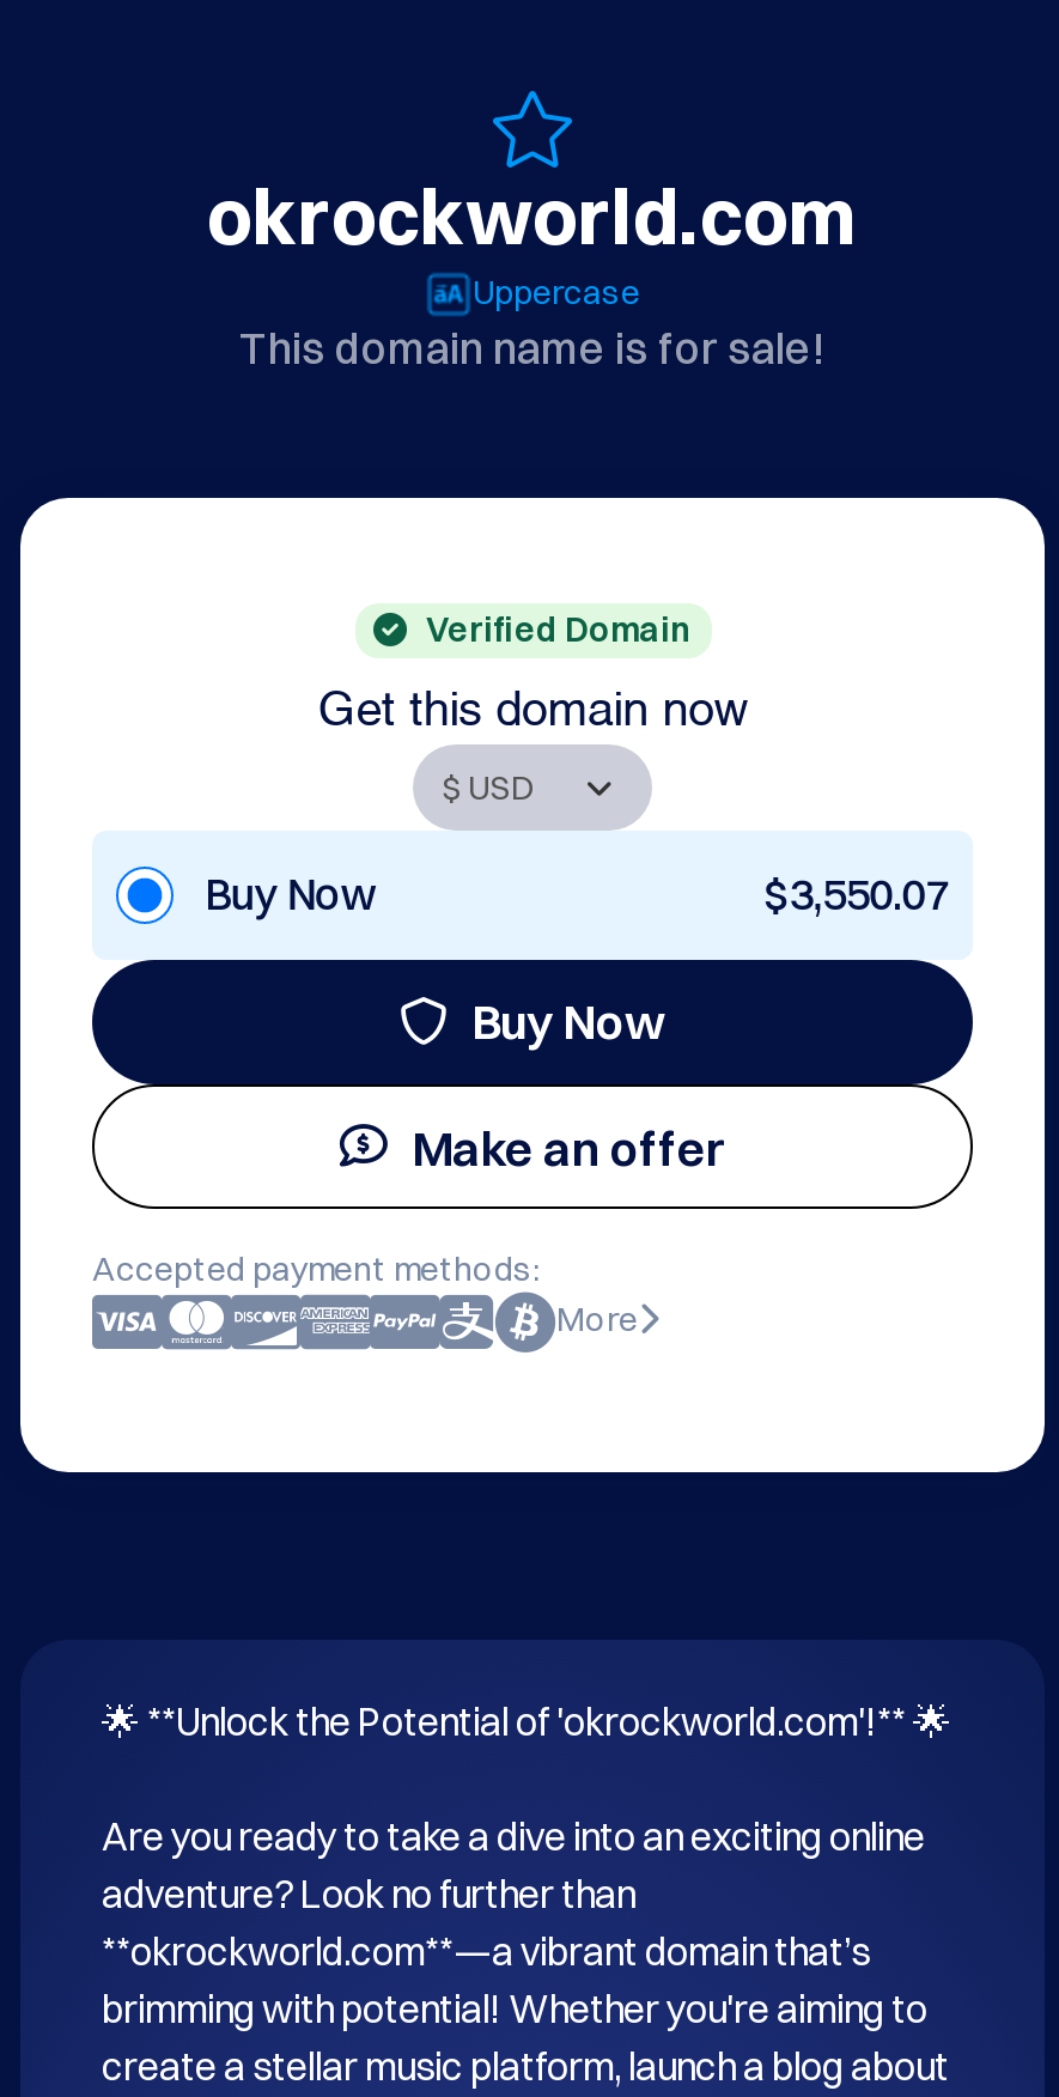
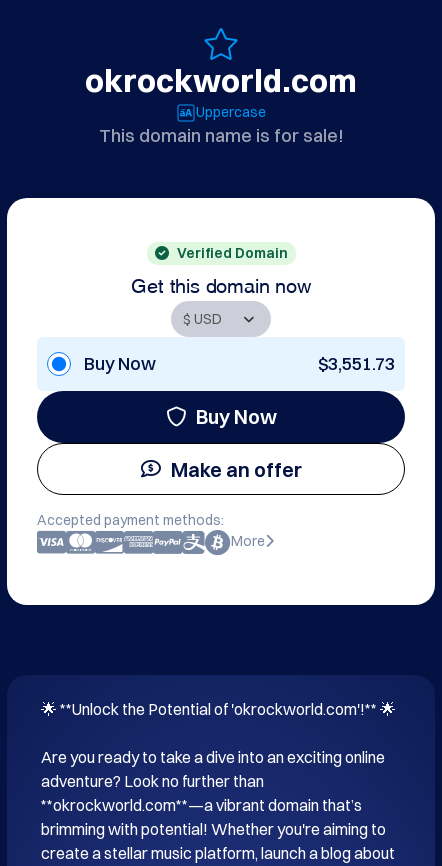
[764,867,949,922] $3,550.07 -> [318,352,395,375] $3,551.73

